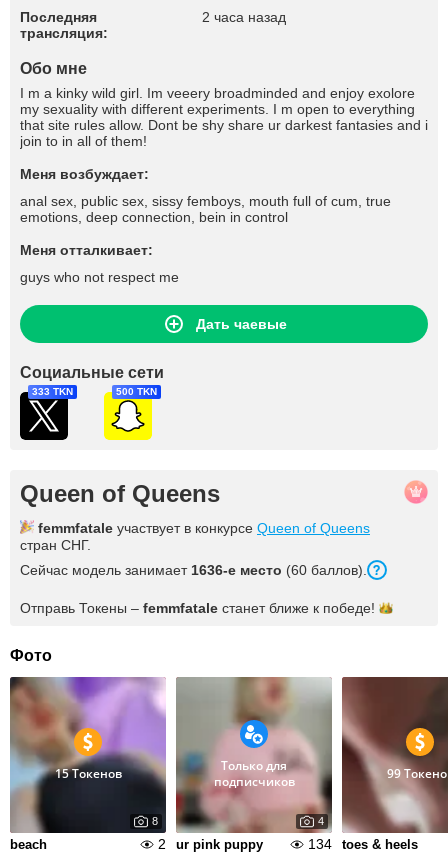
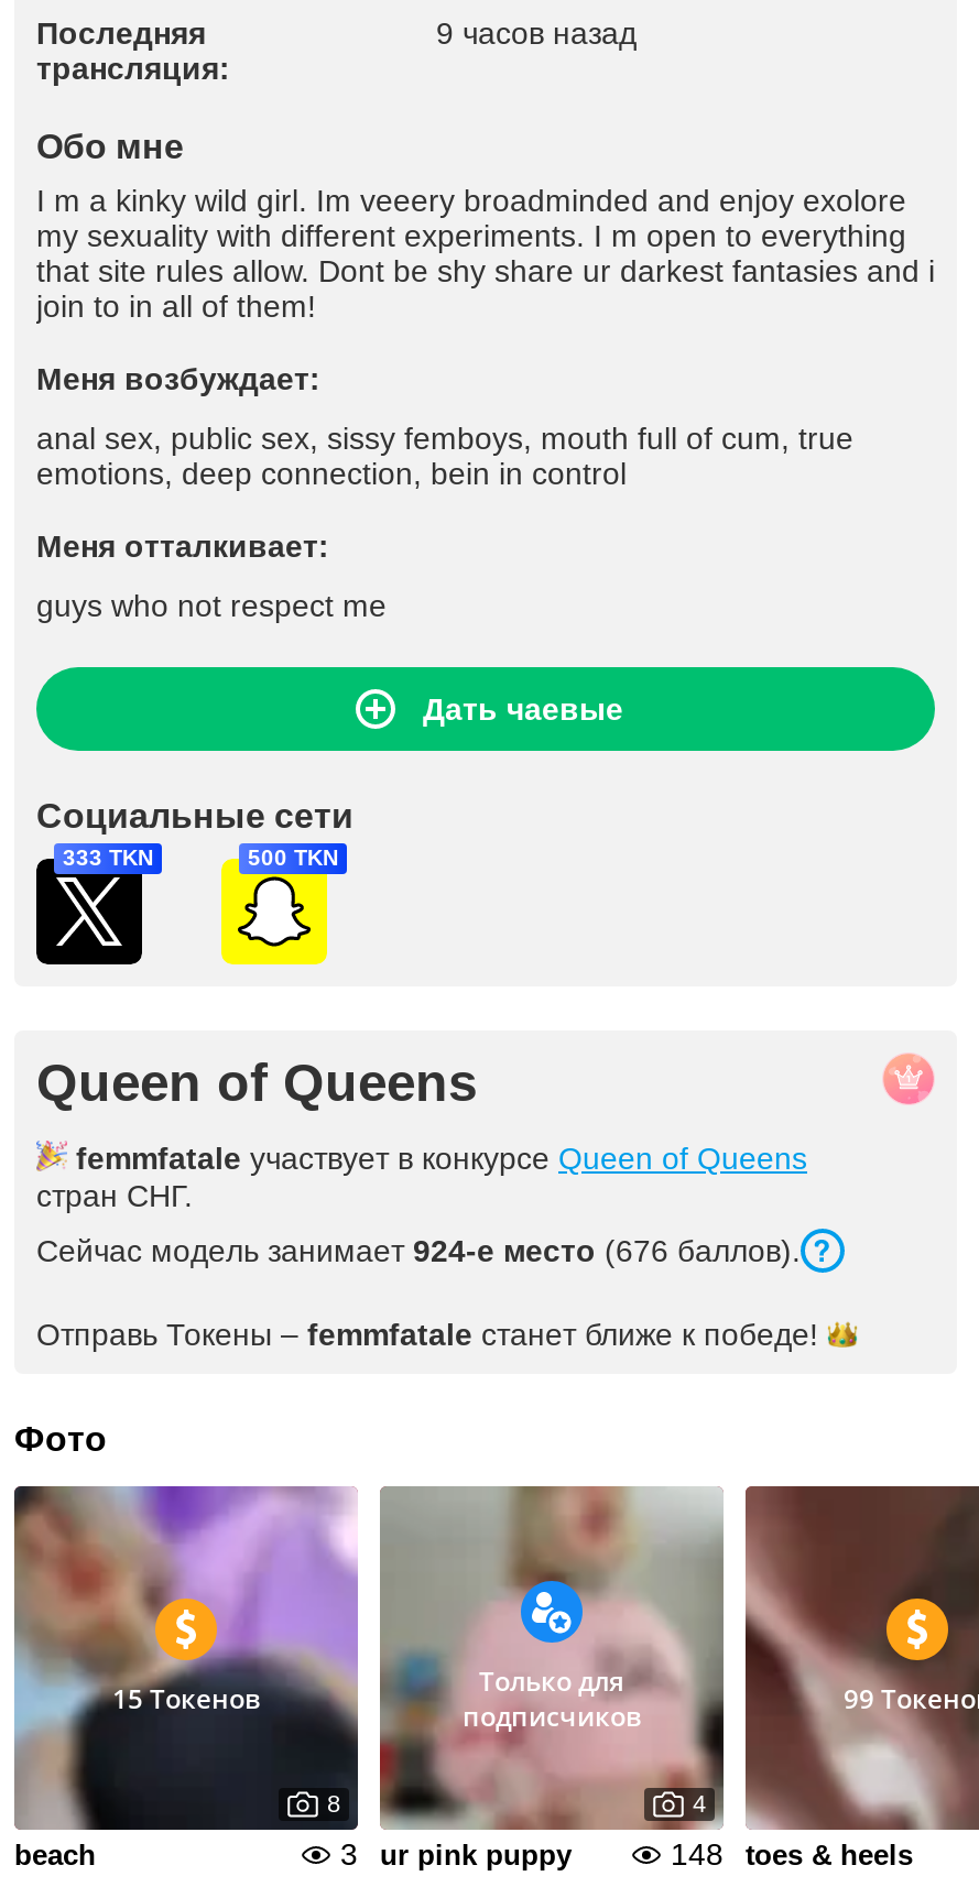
[201,9,285,25] 2 часа назад -> [436,15,637,51] 9 часов назад
[20,562,367,578] Сейчас модель занимает 1636-е место (60 баллов). -> [36,1233,801,1268] Сейчас модель занимает 924-е место (676 баллов).
[158,836,263,852] 2 ur pink puppy -> [340,1836,572,1872] 3 ur pink puppy
[308,836,418,852] 134 toes & heels -> [671,1836,913,1872] 148 toes & heels

